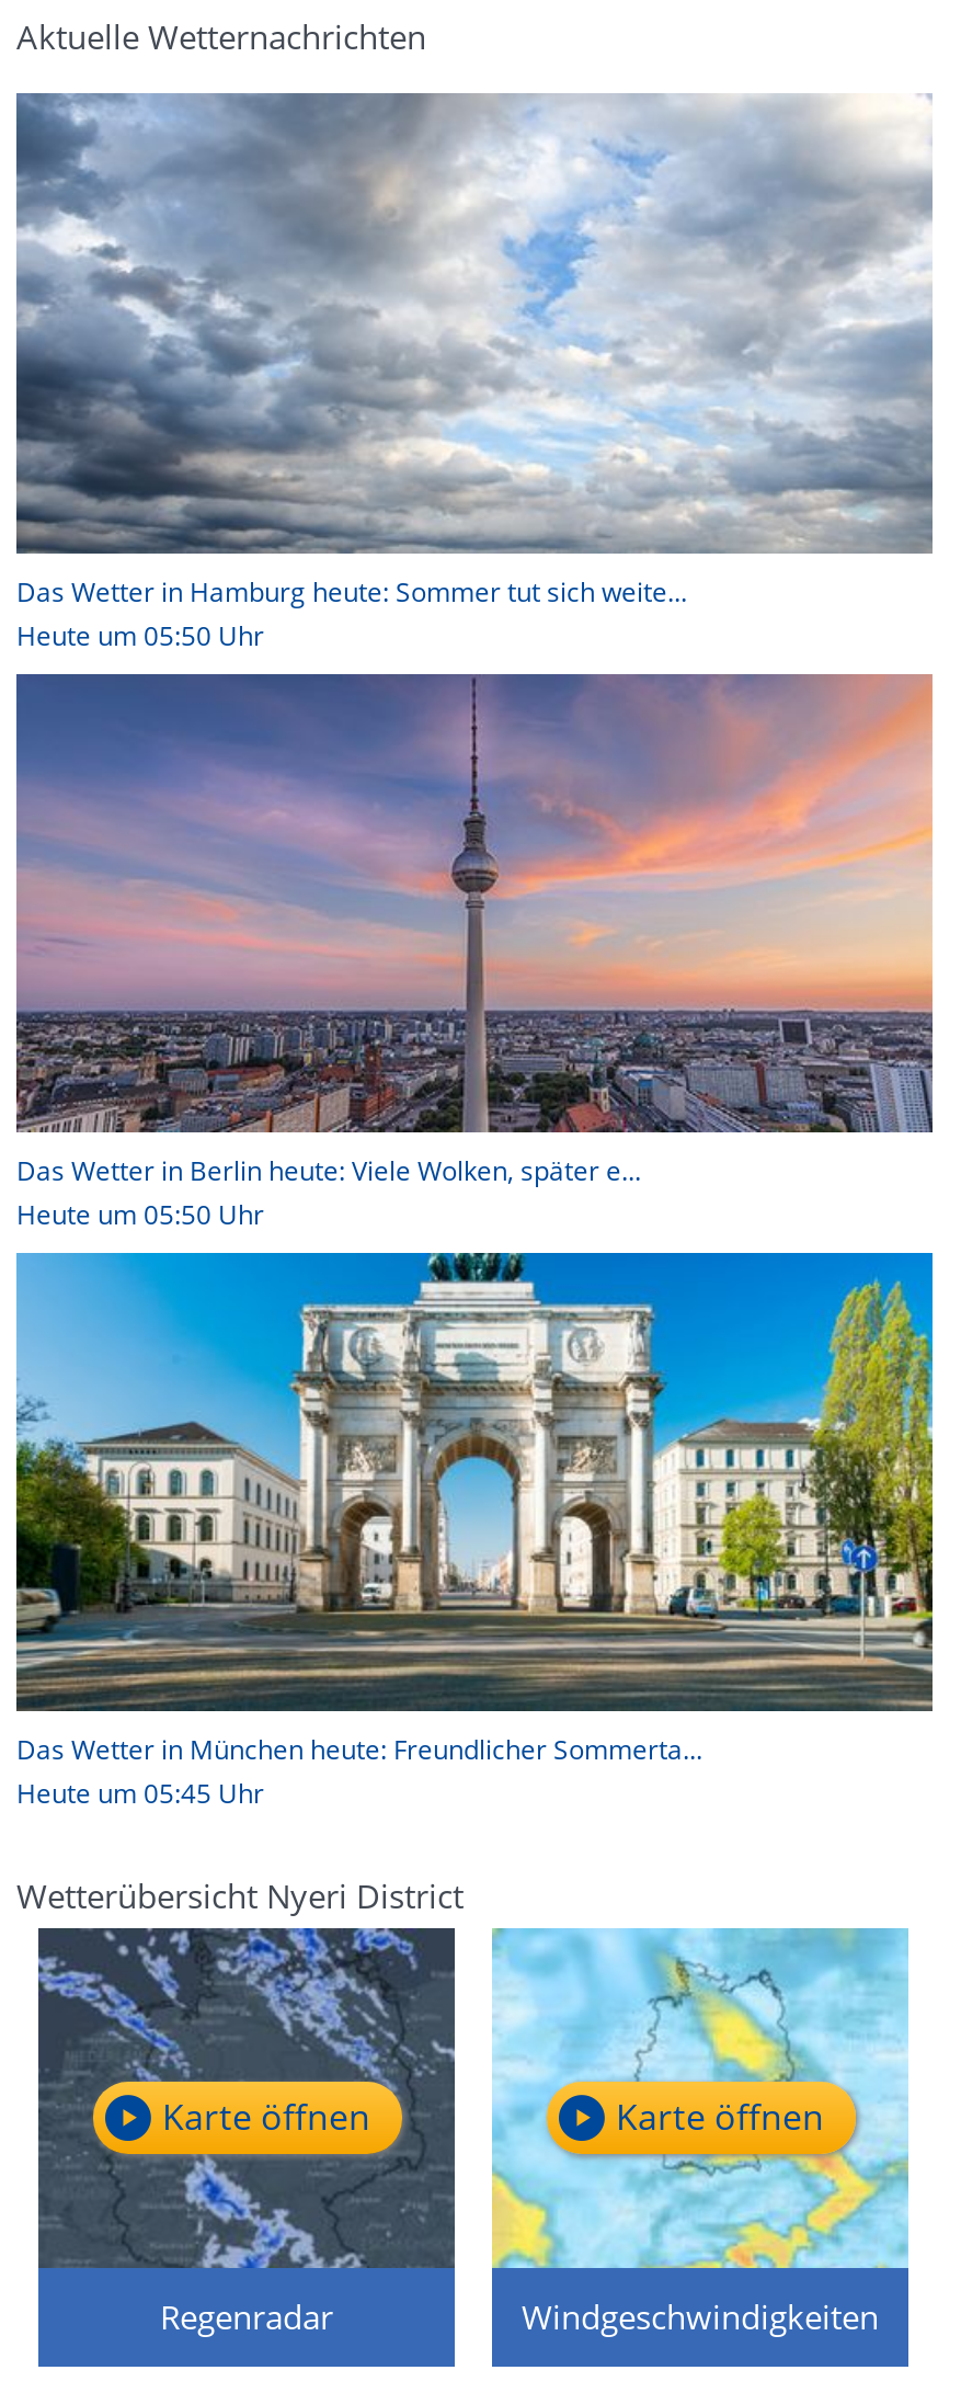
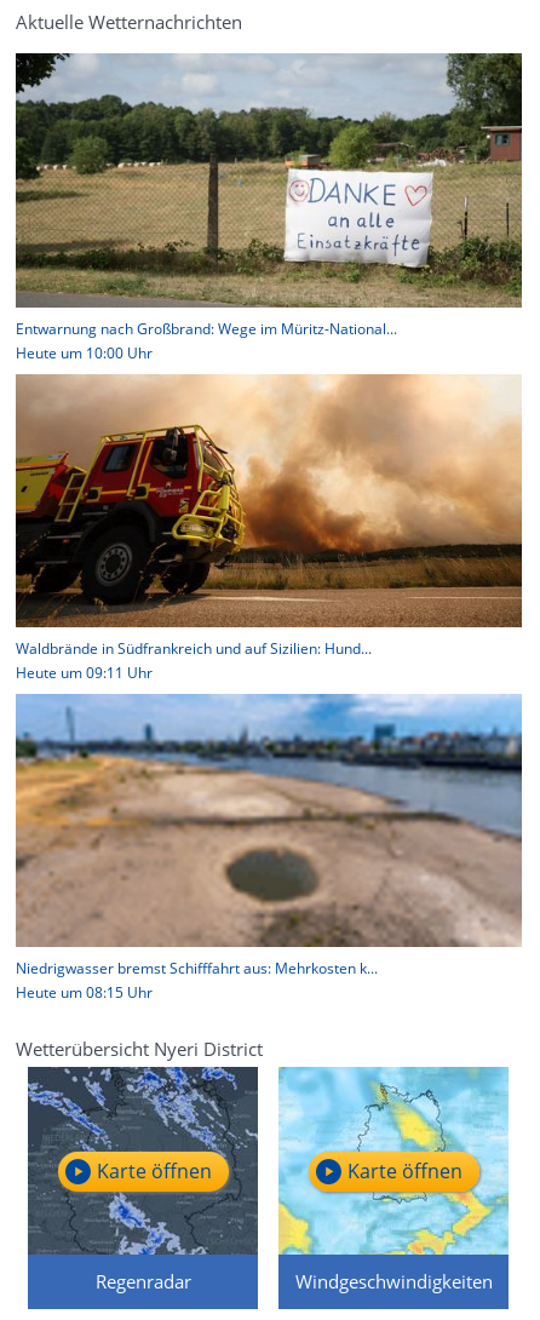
[14,91,935,654] [image] | Das Wetter in Hamburg heute: Sommer tut sich weite... | Heute um 05:50 Uhr -> [15,52,523,363] [image] | Entwarnung nach Großbrand: Wege im Müritz-National... | Heute um 10:00 Uhr
[14,672,935,1233] [image] | Das Wetter in Berlin heute: Viele Wolken, später e... | Heute um 05:50 Uhr -> [15,373,523,683] [image] | Waldbrände in Südfrankreich und auf Sizilien: Hund... | Heute um 09:11 Uhr
[14,1251,935,1813] [image] | Das Wetter in München heute: Freundlicher Sommerta... | Heute um 05:45 Uhr -> [15,693,523,1003] [image] | Niedrigwasser bremst Schifffahrt aus: Mehrkosten k... | Heute um 08:15 Uhr

